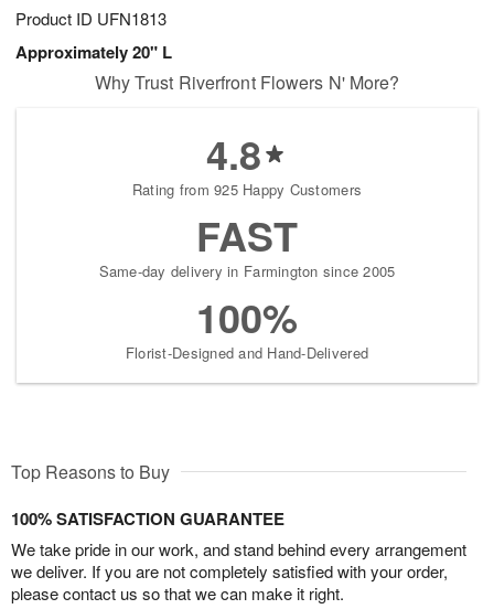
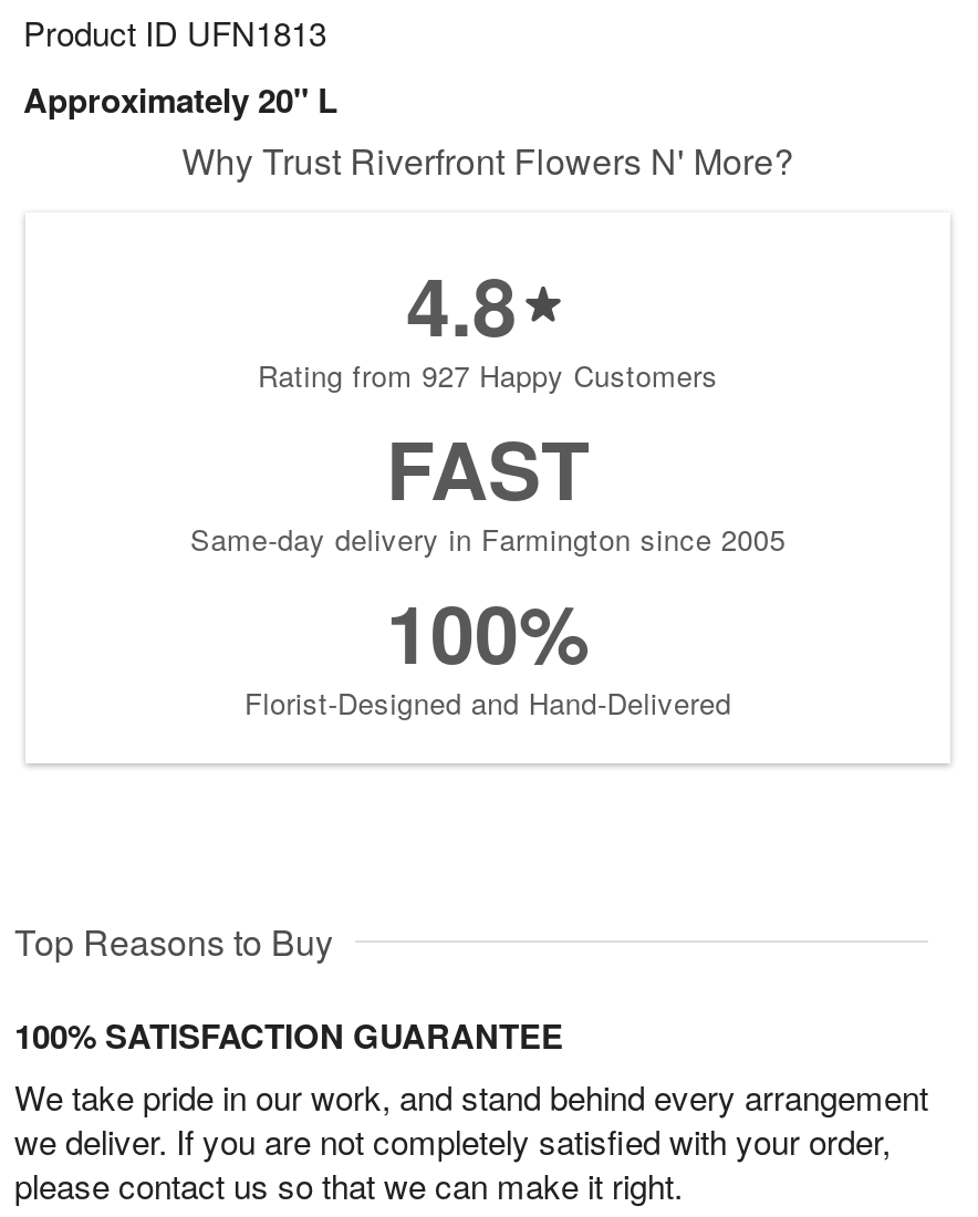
[132,179,362,200] Rating from 925 Happy Customers -> [258,355,718,397] Rating from 927 Happy Customers

